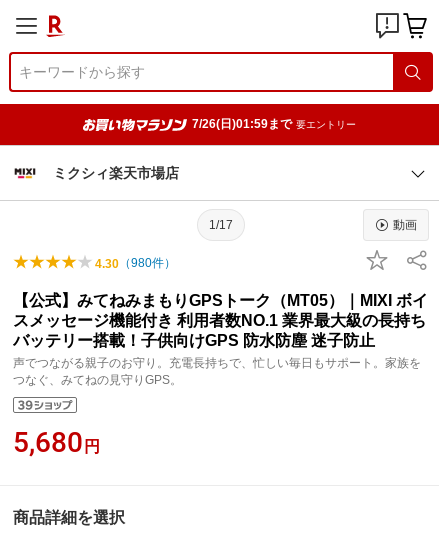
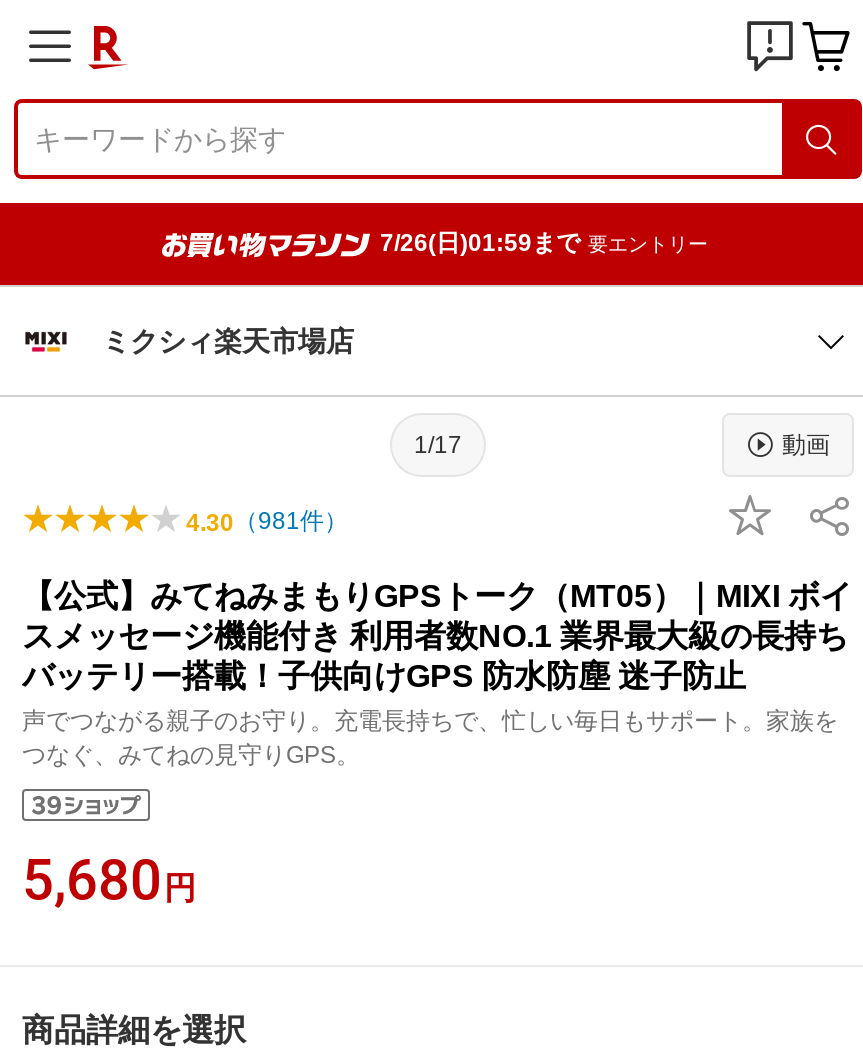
[95,256,176,271] 4.30（980件） -> [186,507,348,537] 4.30（981件）

